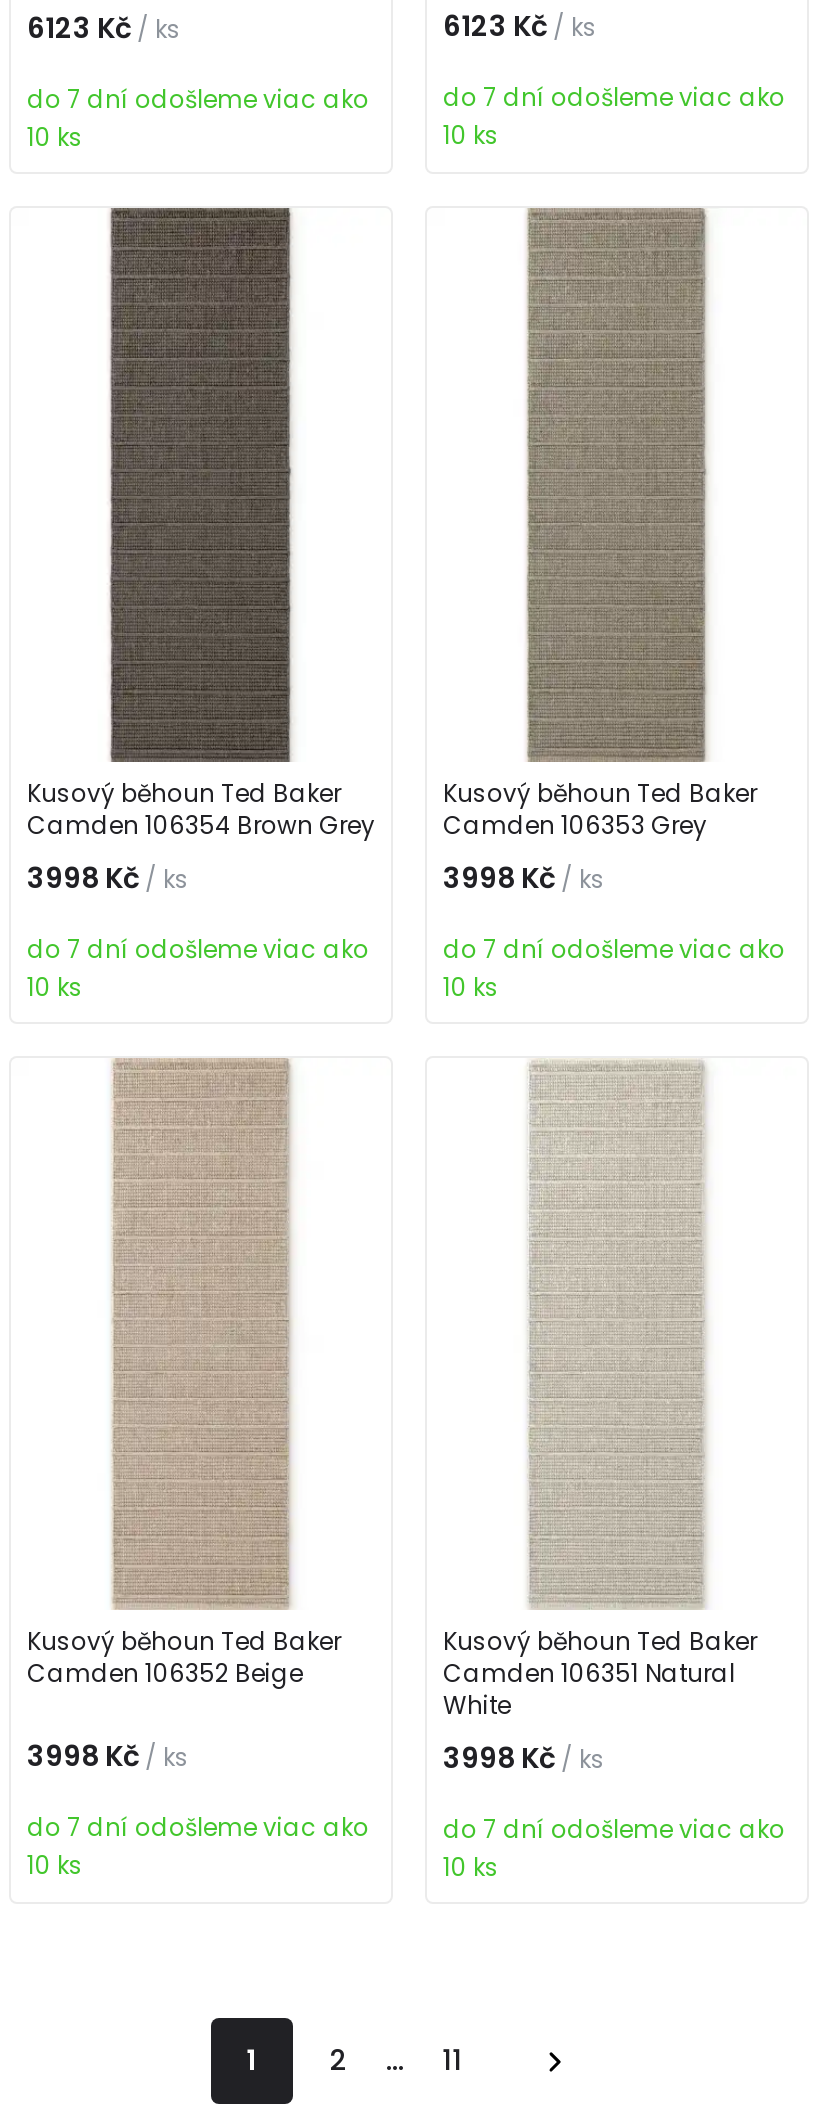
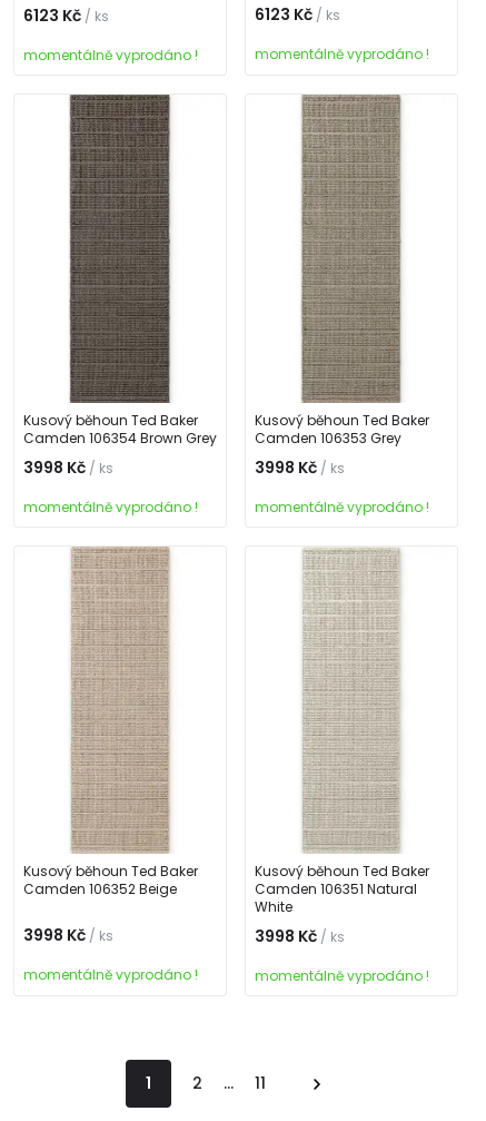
[27,81,369,153] do 7 dní odošleme viac ako | 10 ks -> [23,45,198,64] momentálně vyprodáno !
[443,79,785,151] do 7 dní odošleme viac ako | 10 ks -> [255,44,429,63] momentálně vyprodáno !
[27,931,369,1003] do 7 dní odošleme viac ako | 10 ks -> [23,497,198,516] momentálně vyprodáno !
[443,931,785,1003] do 7 dní odošleme viac ako | 10 ks -> [255,497,429,516] momentálně vyprodáno !
[27,1811,369,1883] do 7 dní odošleme viac ako | 10 ks -> [23,965,198,984] momentálně vyprodáno !
[443,1813,785,1885] do 7 dní odošleme viac ako | 10 ks -> [255,967,429,986] momentálně vyprodáno !

